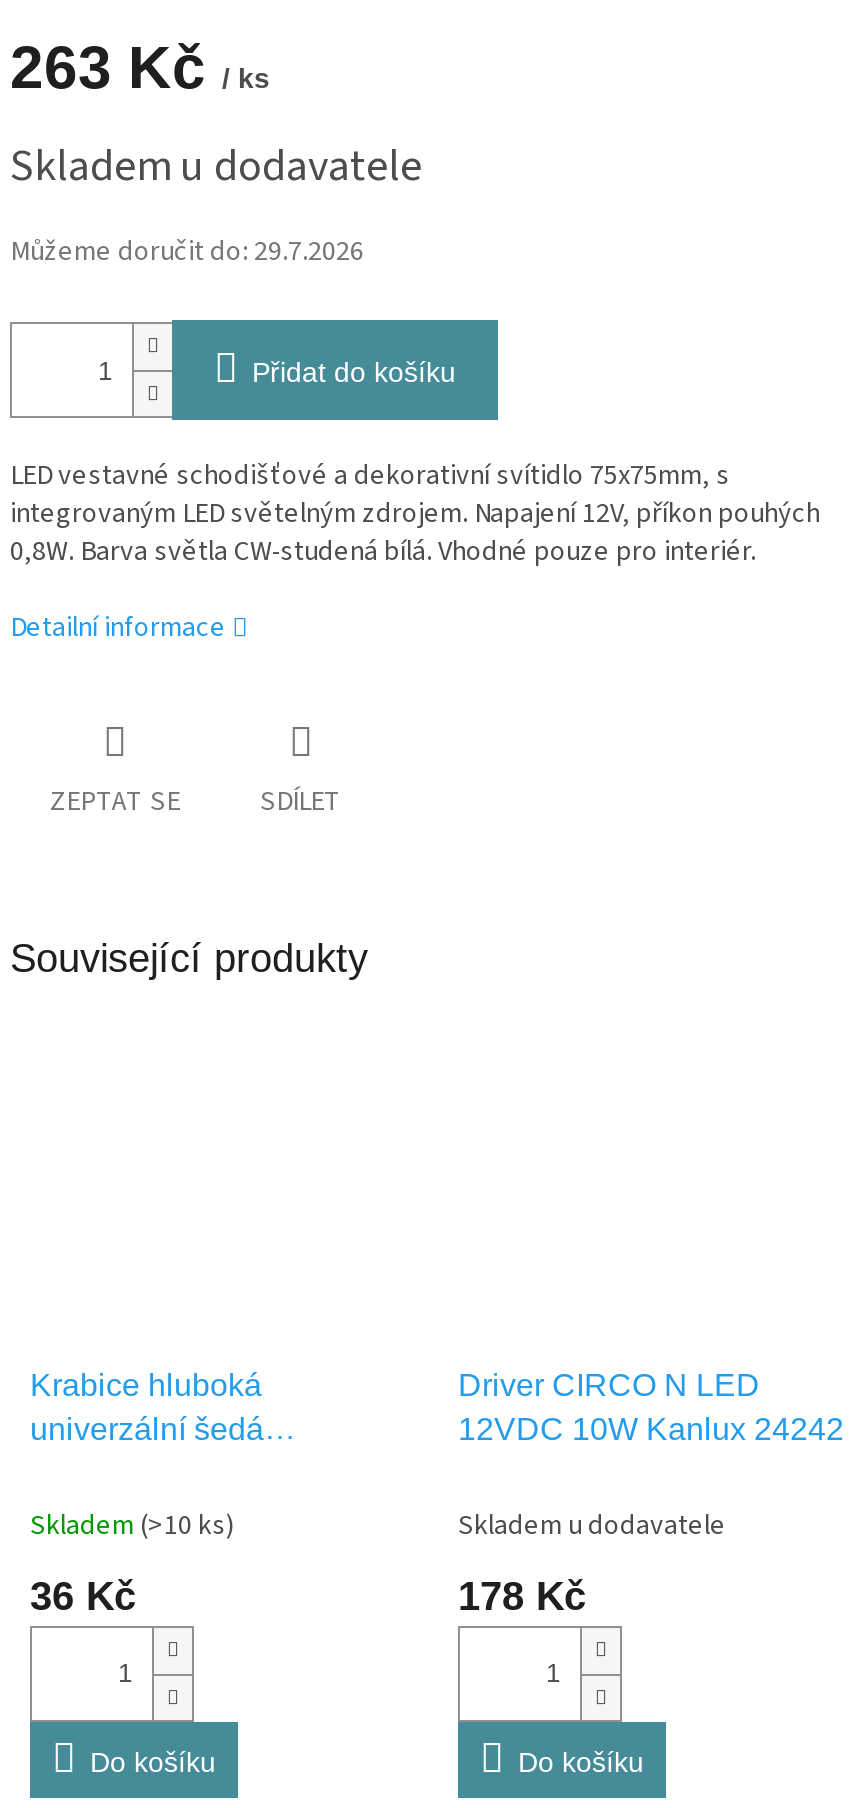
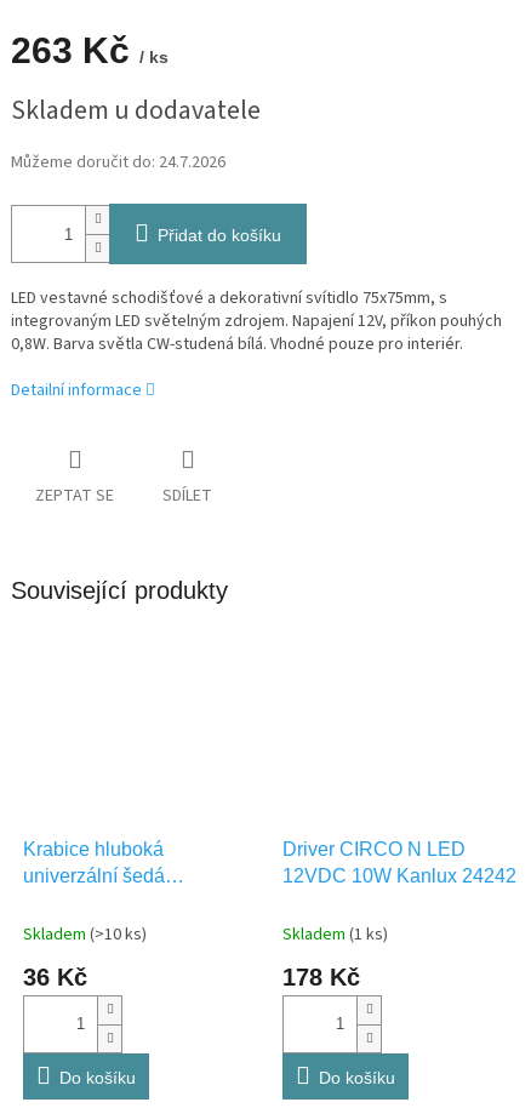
[10,233,364,273] Můžeme doručit do: 29.7.2026 -> [11,151,225,175] Můžeme doručit do: 24.7.2026
[458,1505,726,1545] Skladem u dodavatele -> [282,922,388,946] Skladem (1 ks)

